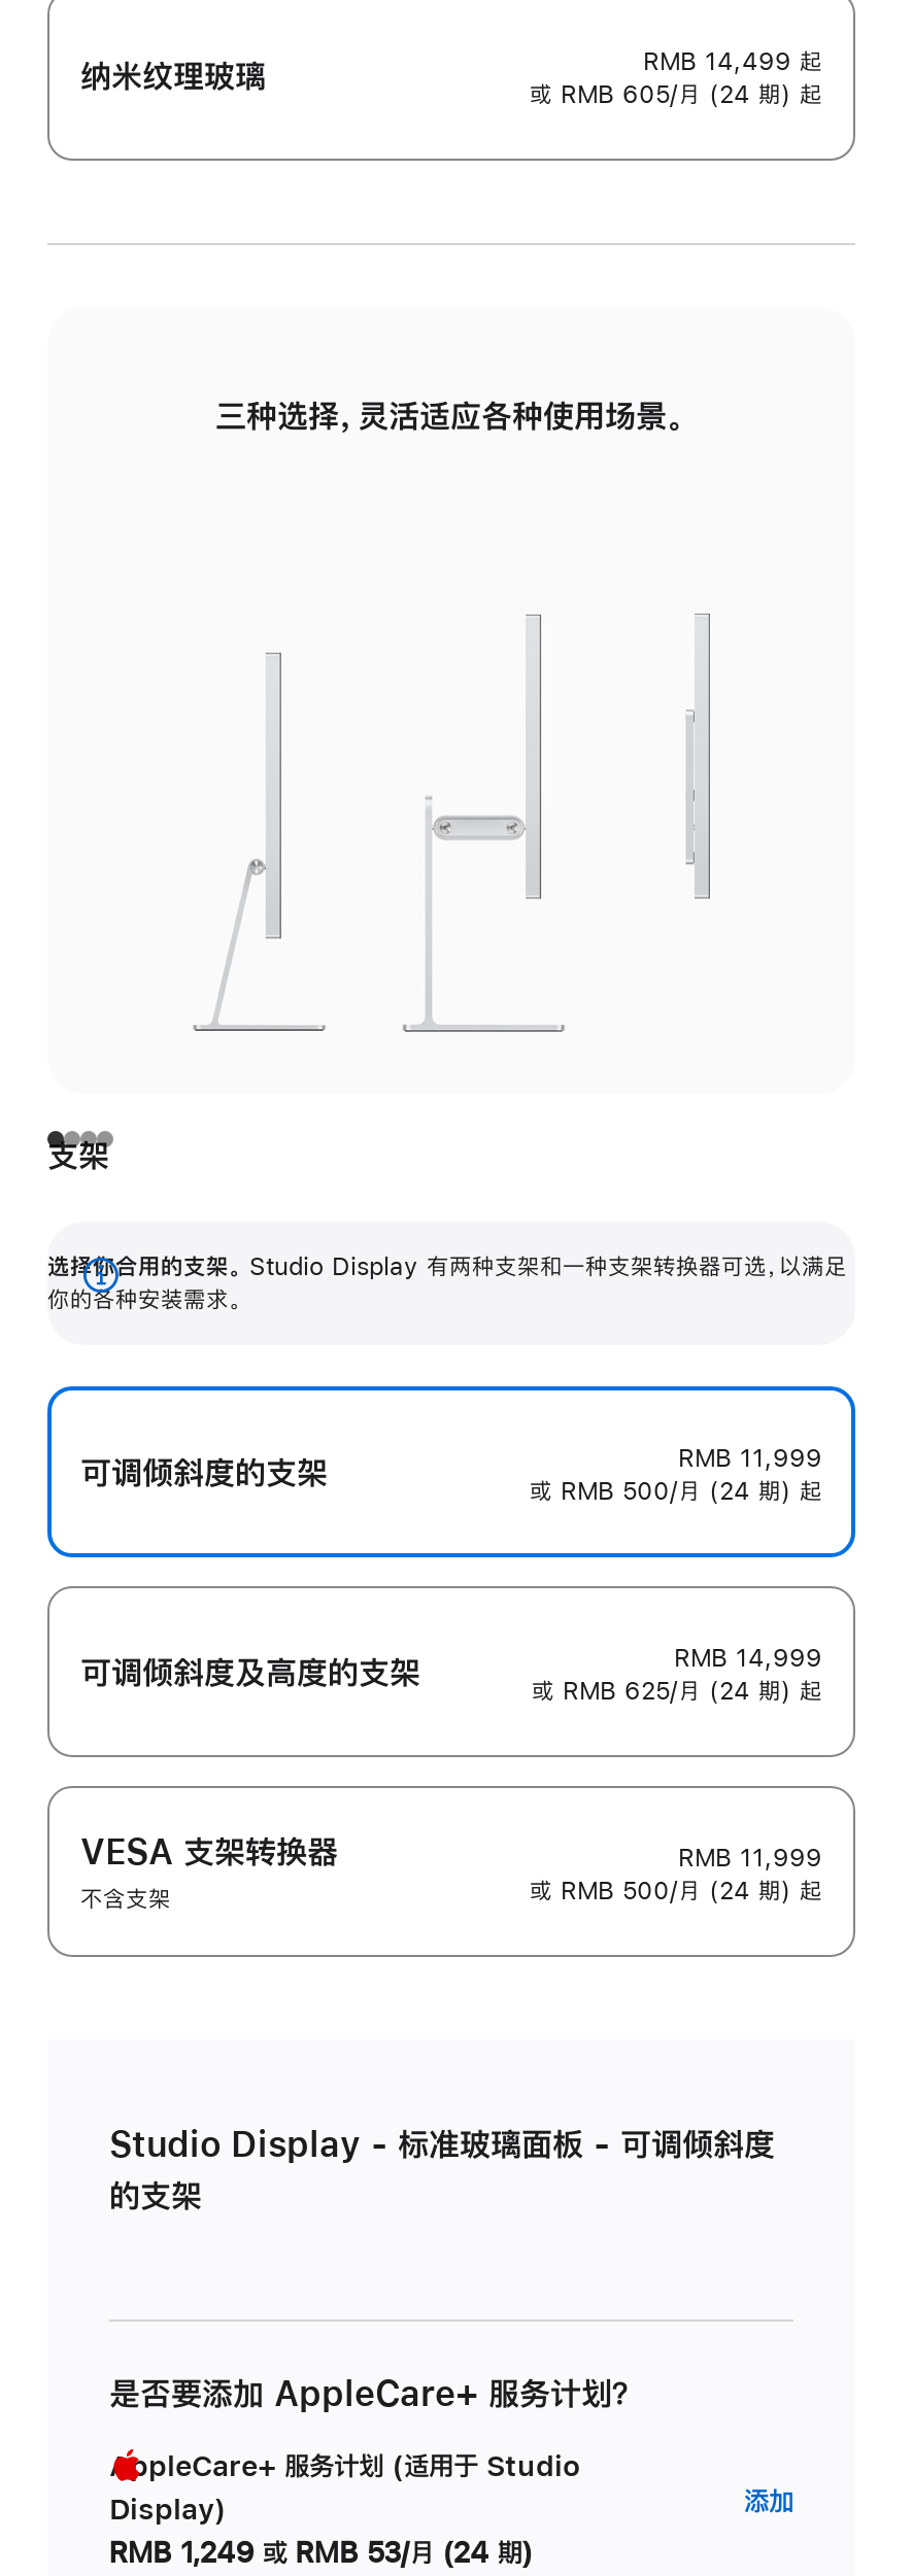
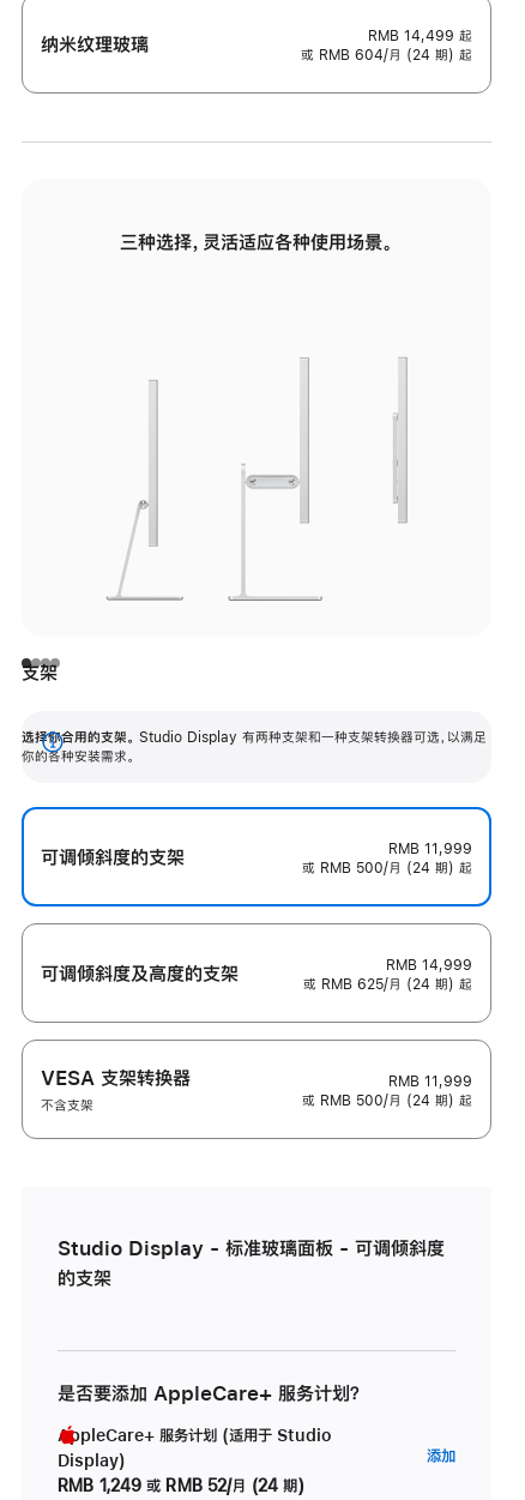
[530,83,822,108] 或 RMB 605/月 (24 期) 起 -> [301,48,472,63] 或 RMB 604/月 (24 期) 起
[109,2539,533,2567] RMB 1,249 或 RMB 53/月 (24 期) -> [58,1478,304,1494] RMB 1,249 或 RMB 52/月 (24 期)

